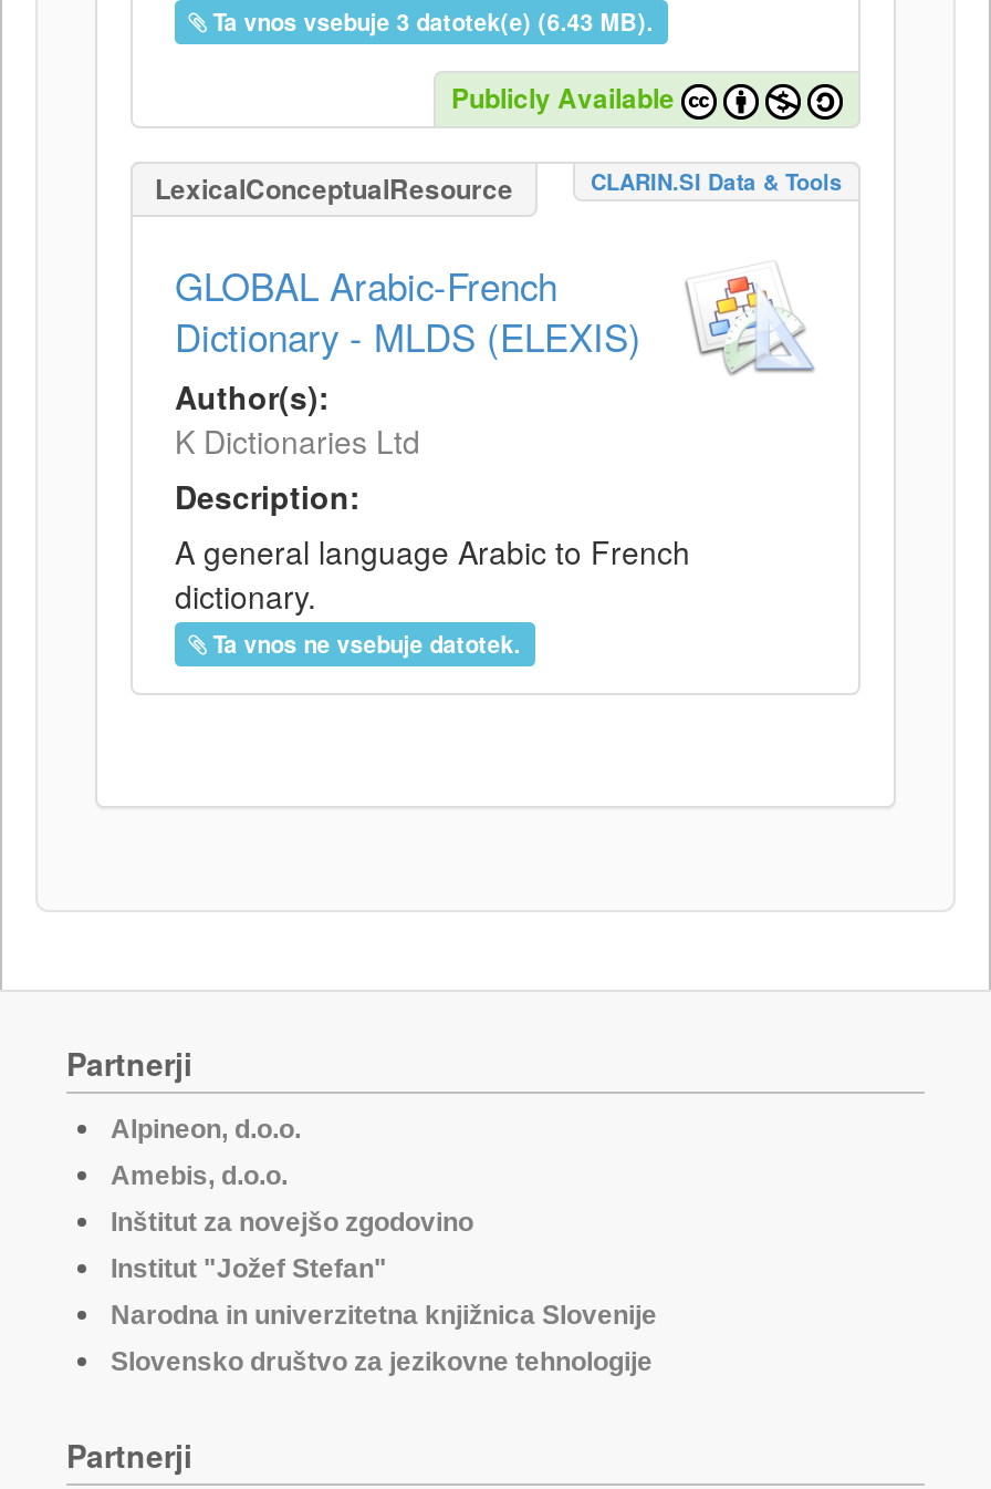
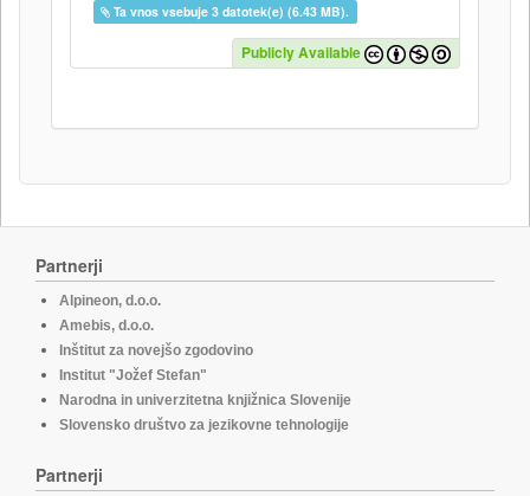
[148,166,843,660] [image] | LexicalConceptualResource | CLARIN.SI Data & Tools | GLOBAL Arabic-French | Dictionary - MLDS (ELEXIS) | Author(s): | K Dictionaries Ltd | Description: | A general language Arabic to French | dictionary. | Ta vnos ne vsebuje datotek. -> none

